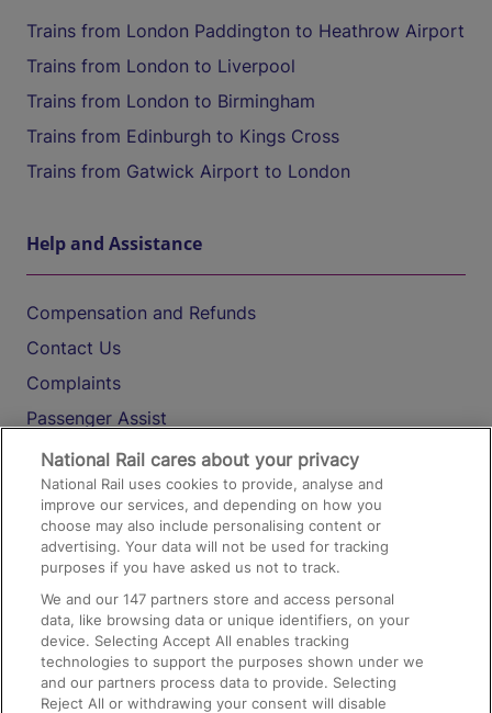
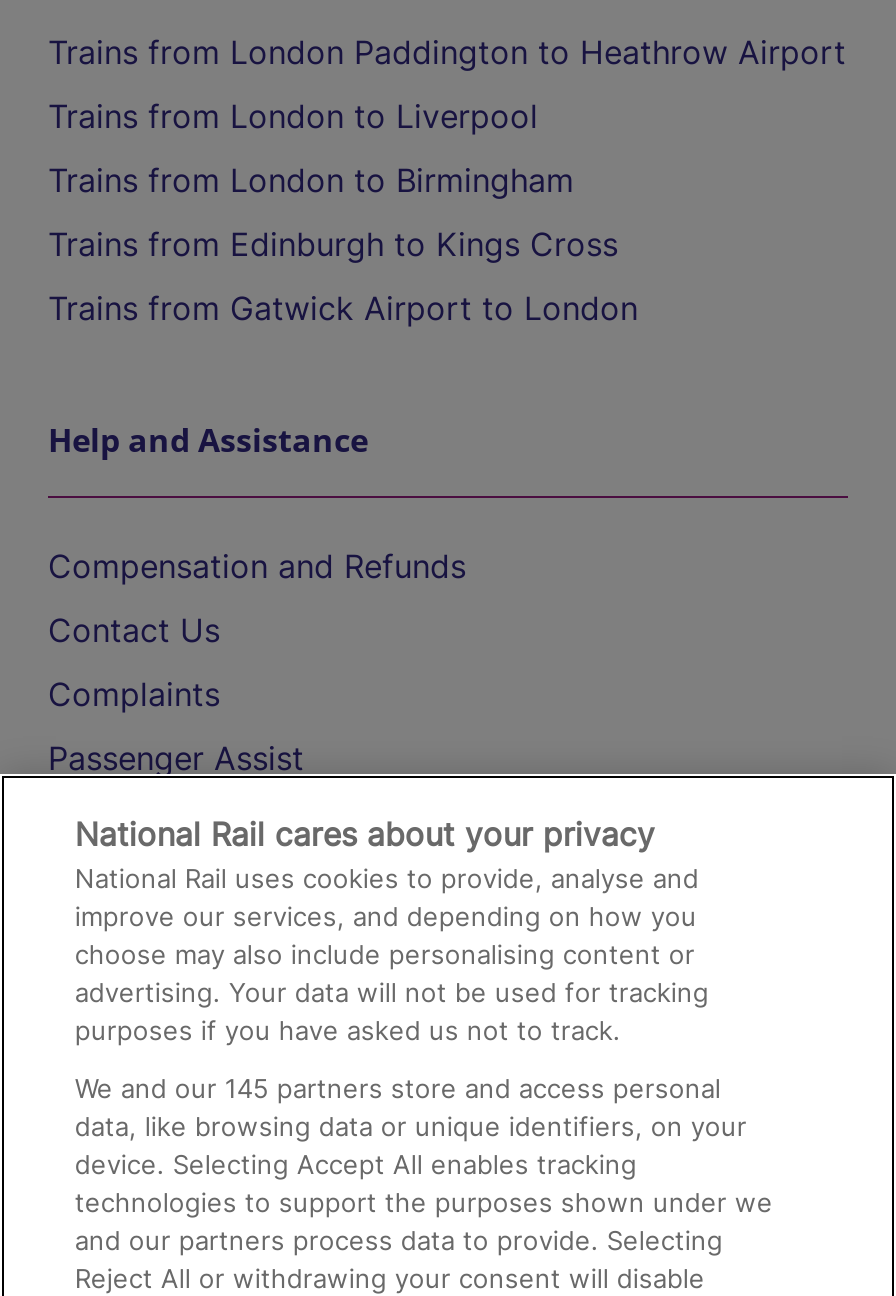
[41,590,395,608] We and our 147 partners store and access personal -> [75,1072,721,1104] We and our 145 partners store and access personal

